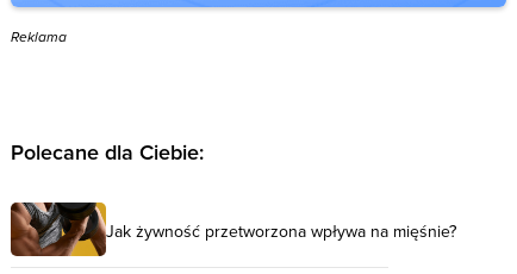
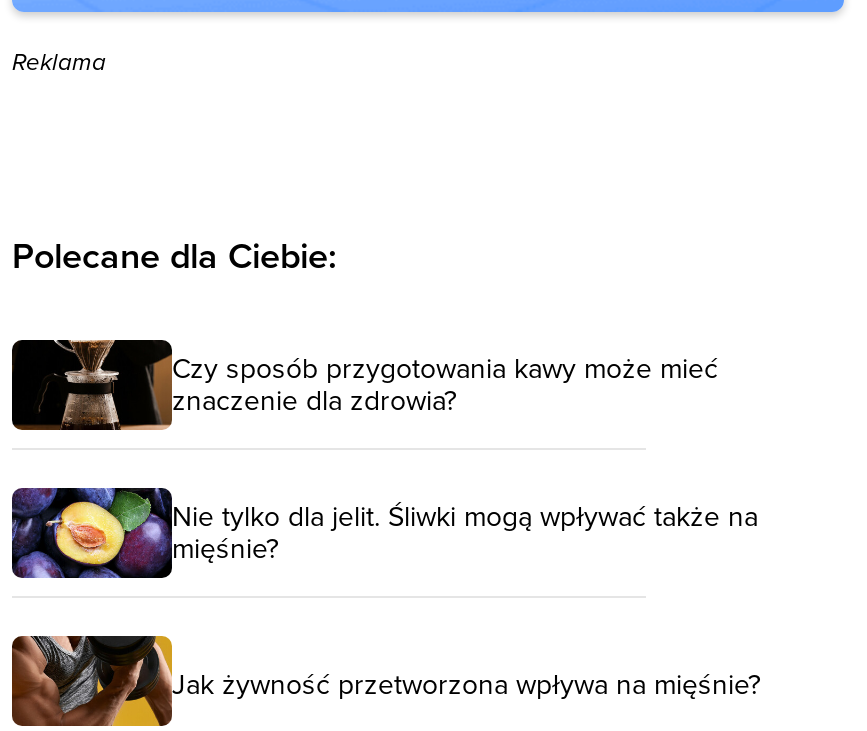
none -> [10,486,144,580] [image]
none -> [12,338,758,566] [image] | Czy sposób przygotowania kawy może mieć | znaczenie dla zdrowia? | Nie tylko dla jelit. Śliwki mogą wpływać także na | mięśnie?

